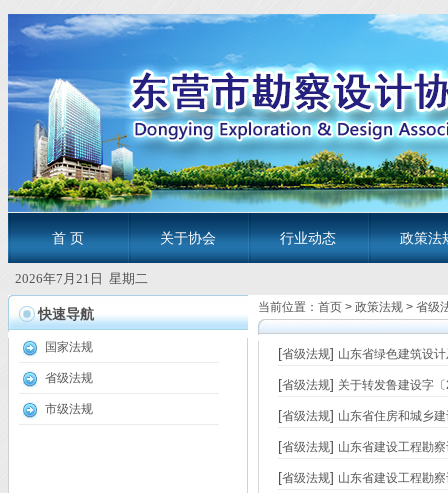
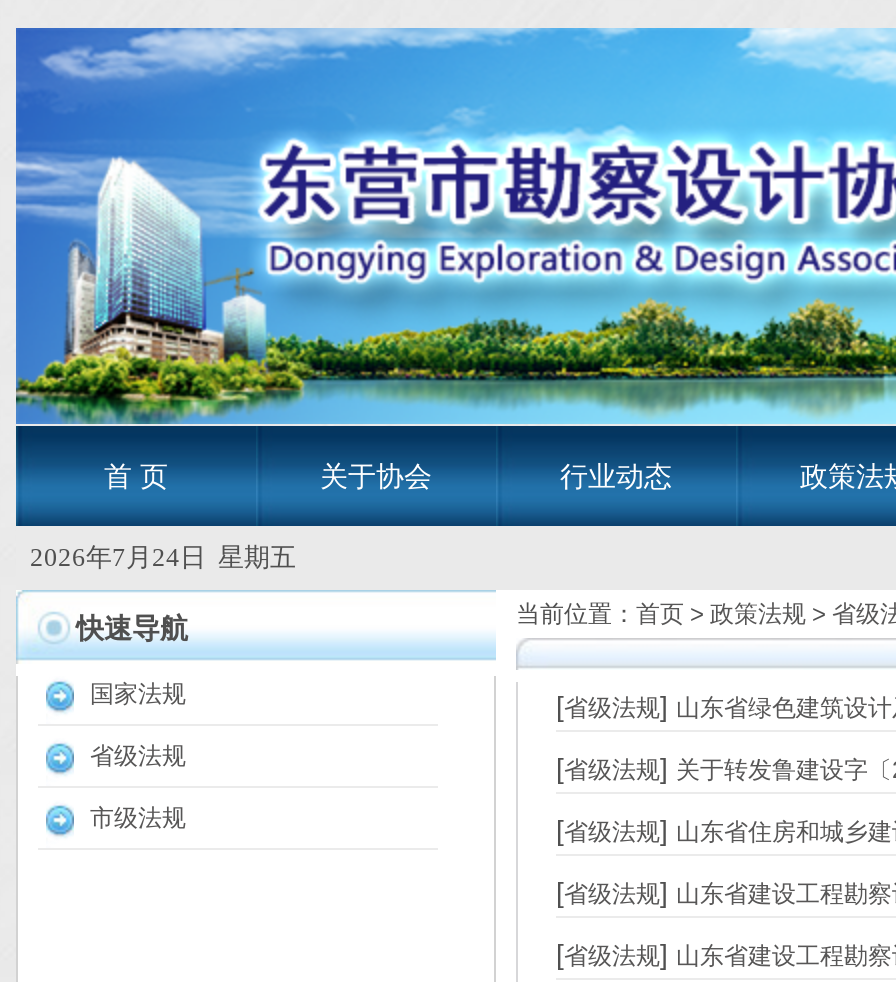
[15,271,148,286] 2026年7月21日 星期二 -> [30,542,296,572] 2026年7月24日 星期五

